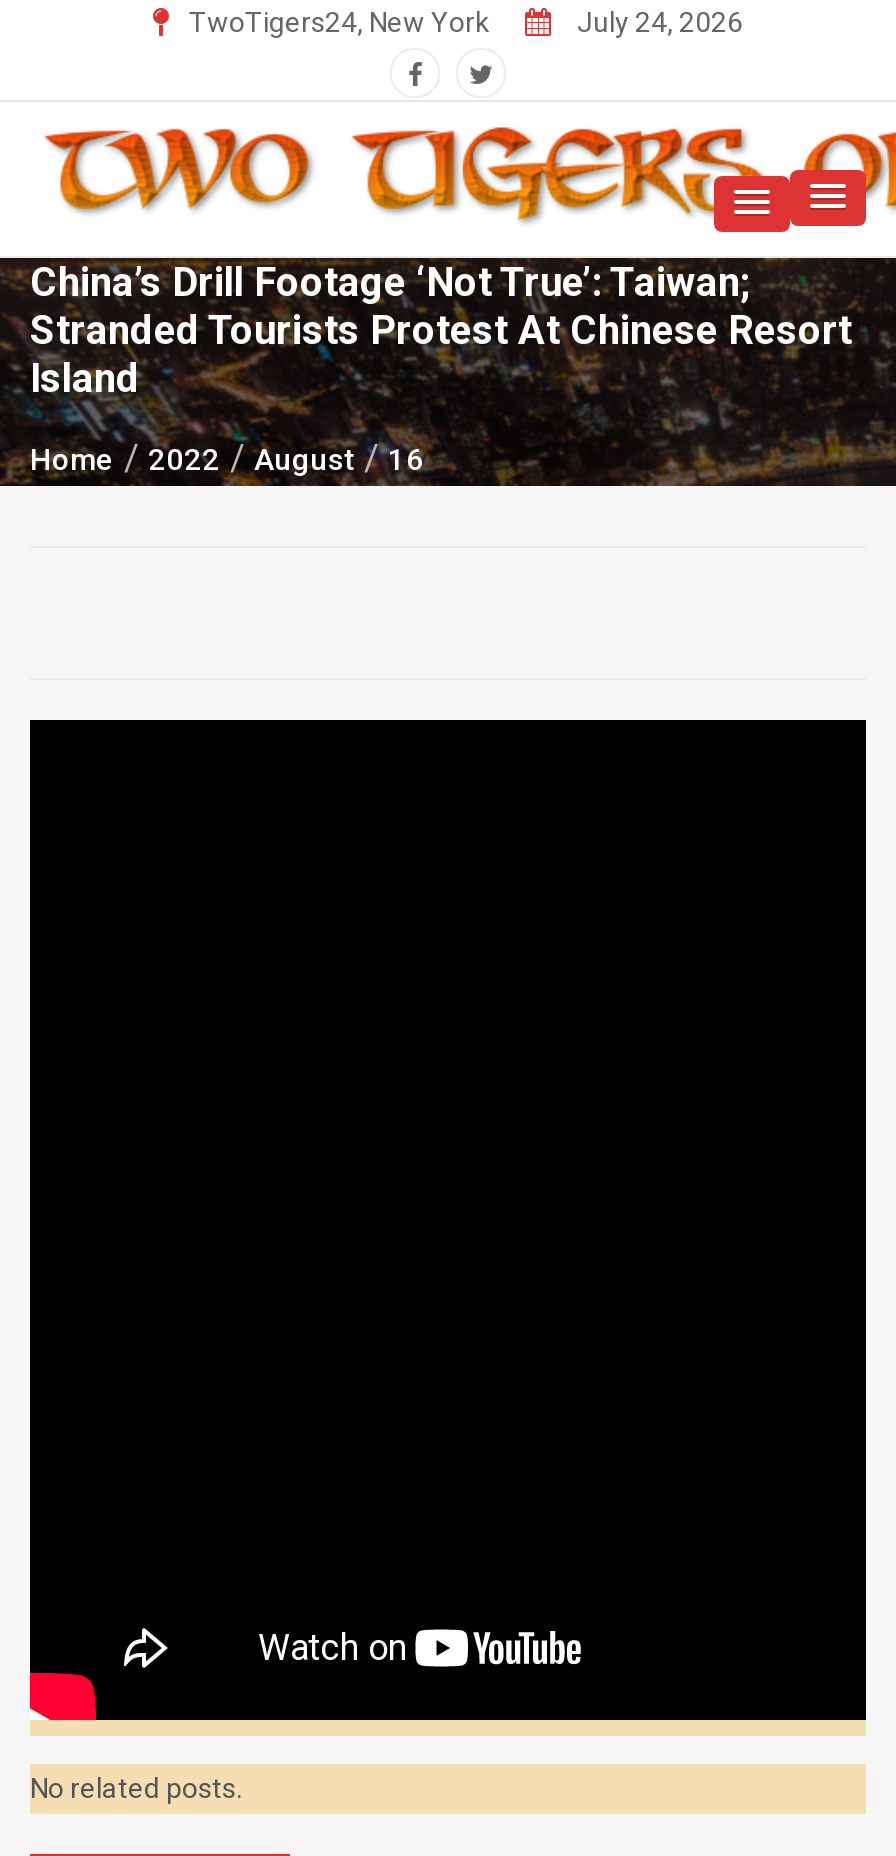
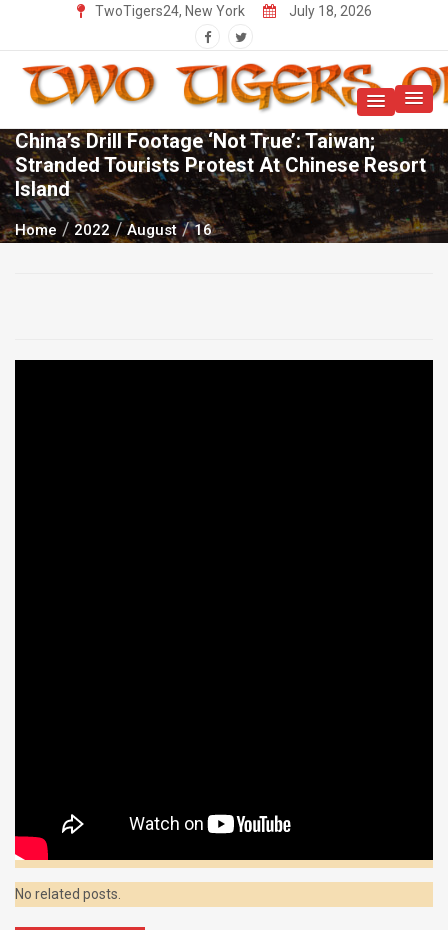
[571,6,743,38] July 24, 2026 -> [285,3,371,19] July 18, 2026

